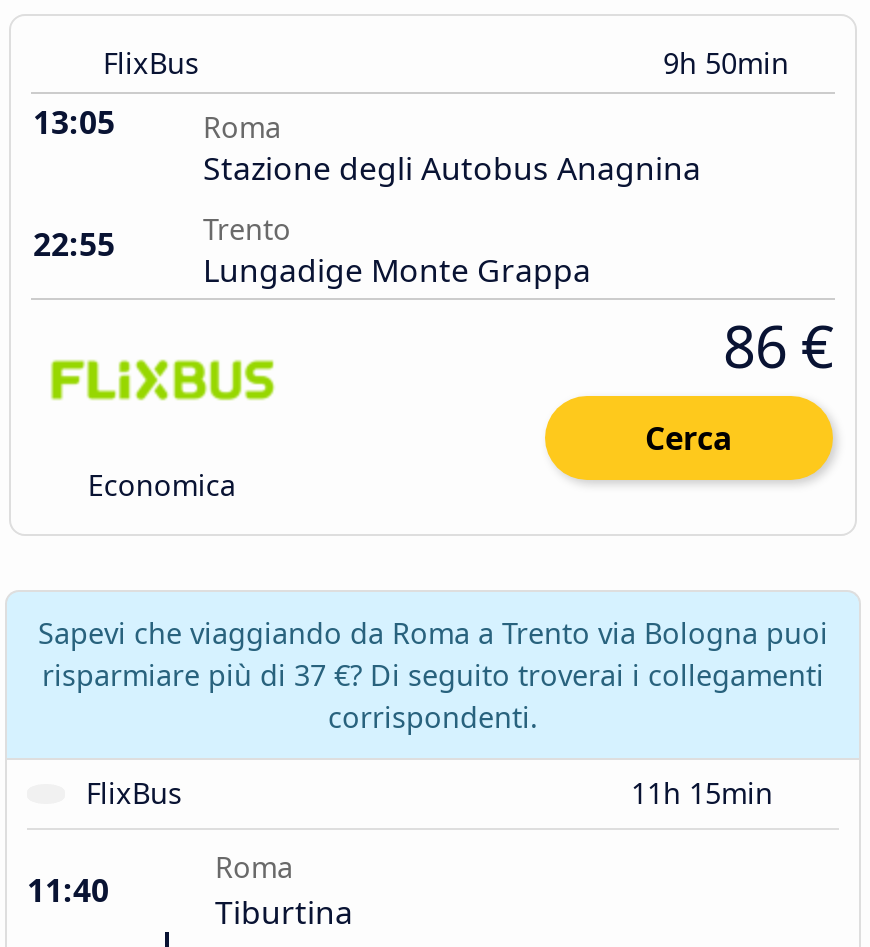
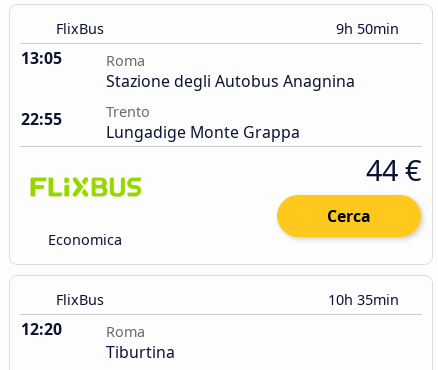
[723,306,833,384] 86 € -> [366,150,421,189] 44 €
[38,613,828,735] Sapevi che viaggiando da Roma a Trento via Bologna puoi | risparmiare più di 37 €? Di seguito troverai i collegamenti | corrispondenti. -> none
[27,773,781,911] 11h 15min | 11:40 -> [21,290,403,340] 10h 35min | 12:20

